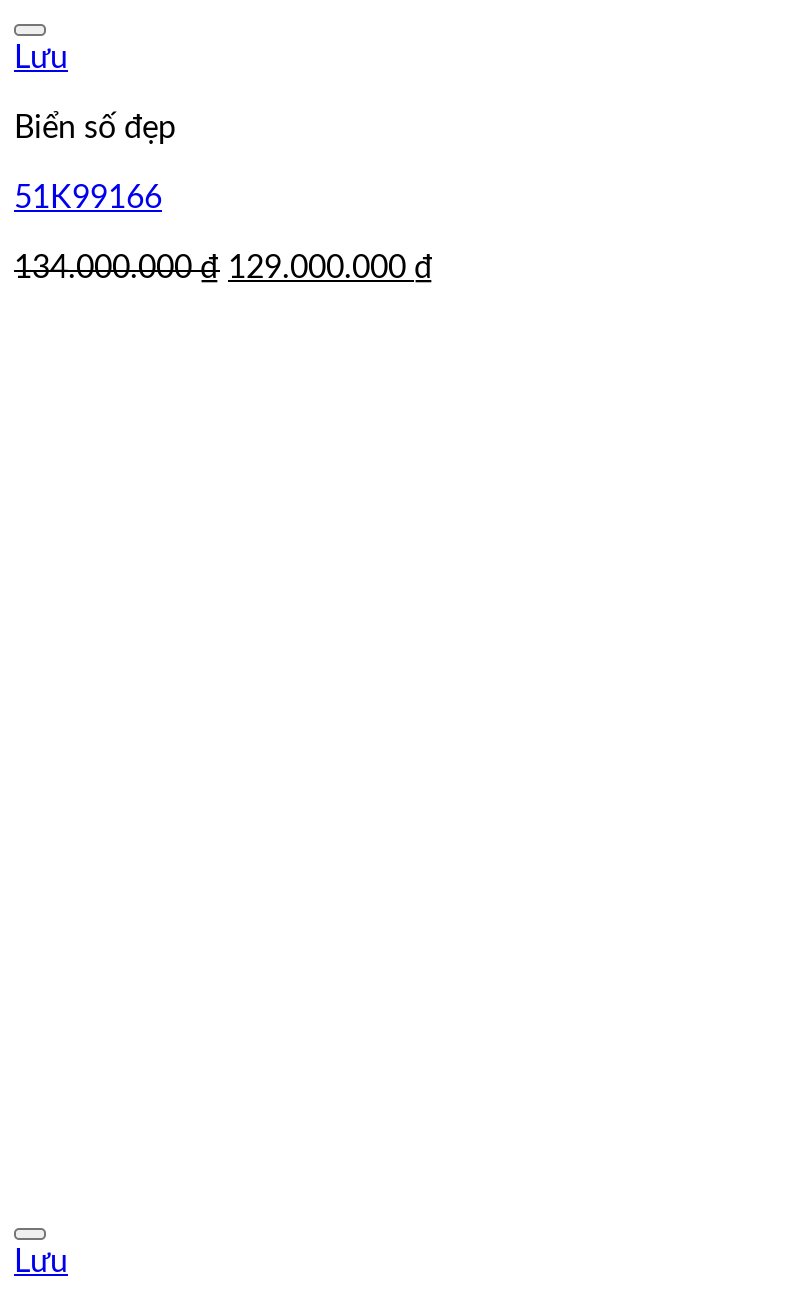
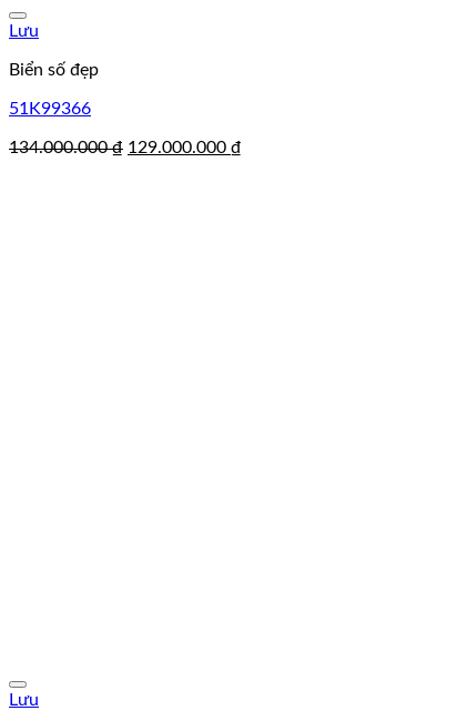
[14,181,162,213] 51K99166 -> [9,100,91,117] 51K99366

